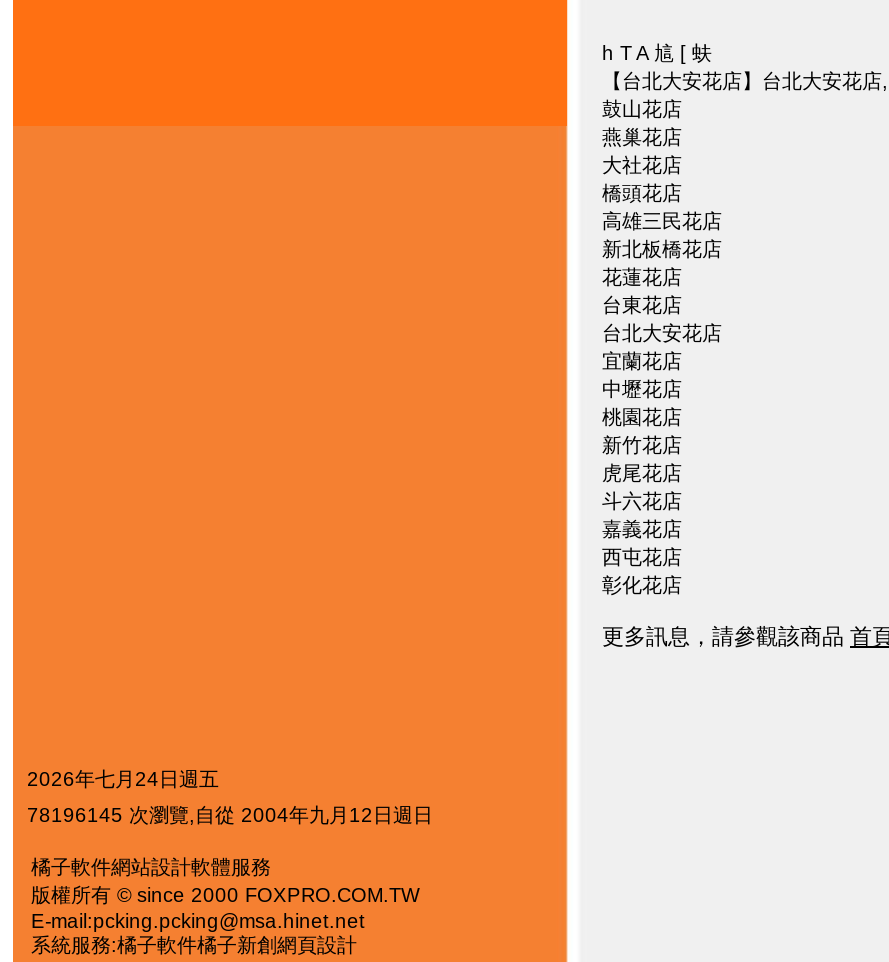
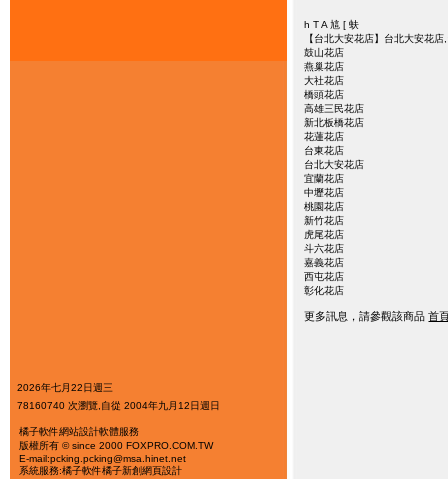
[15,768,231,790] 2026年七月24日週五 -> [11,382,119,393] 2026年七月22日週三
[15,804,433,826] 78196145 次瀏覽,自從 2004年九月12日週日 -> [11,400,220,411] 78160740 次瀏覽,自從 2004年九月12日週日

